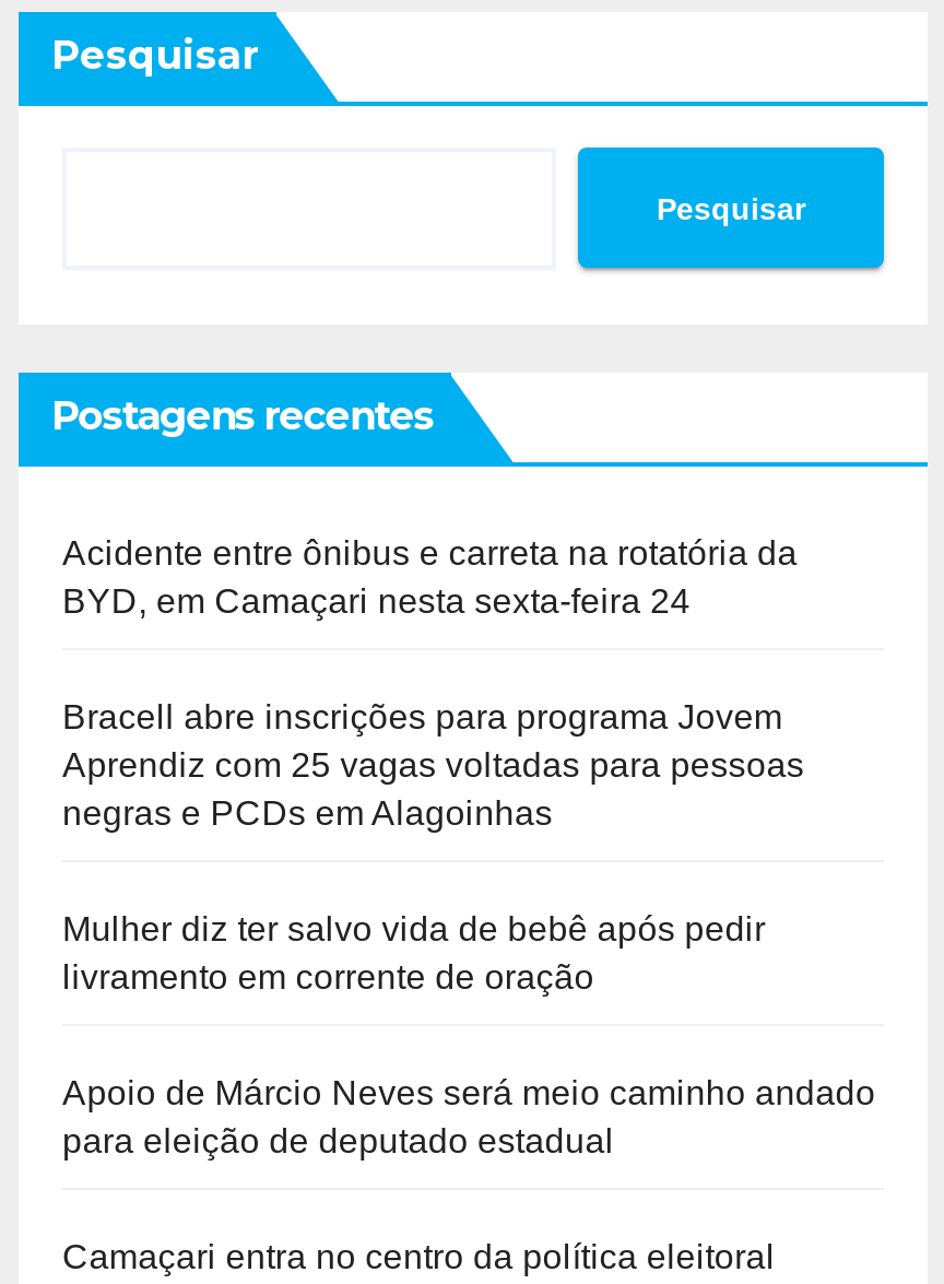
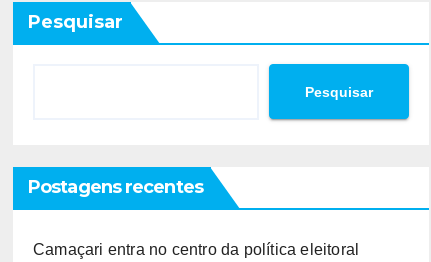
[62,535,876,1160] Acidente entre ônibus e carreta na rotatória da | BYD, em Camaçari nesta sexta-feira 24 | Bracell abre inscrições para programa Jovem | Aprendiz com 25 vagas voltadas para pessoas | negras e PCDs em Alagoinhas | Mulher diz ter salvo vida de bebê após pedir | livramento em corrente de oração | Apoio de Márcio Neves será meio caminho andado | para eleição de deputado estadual -> none

